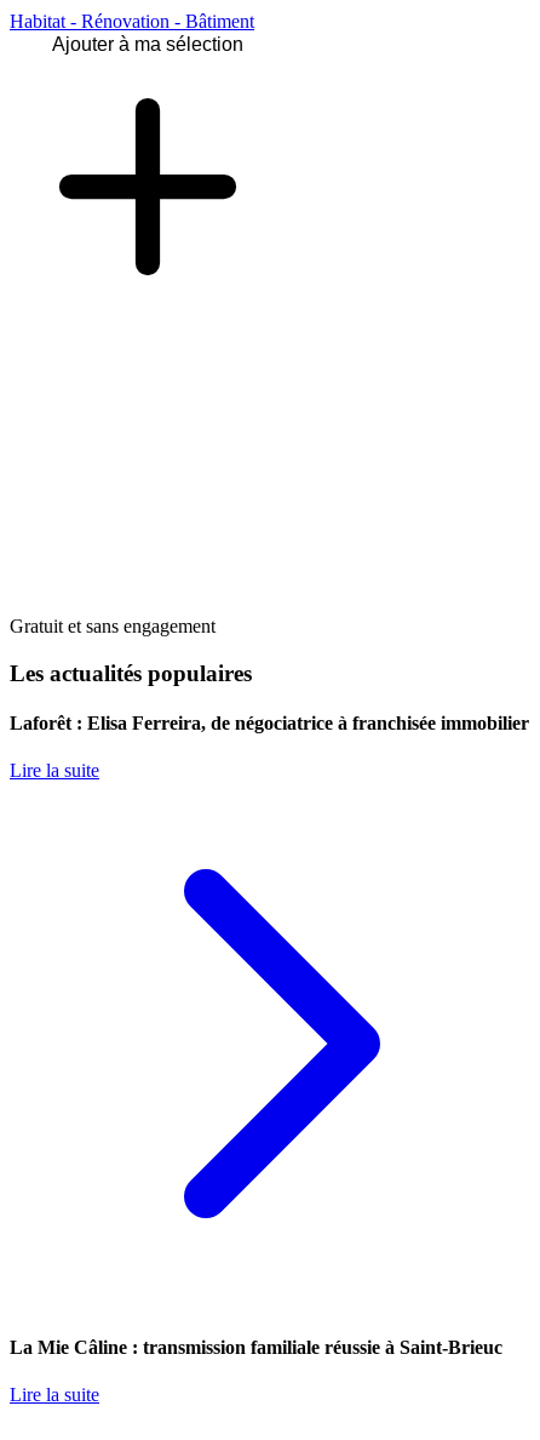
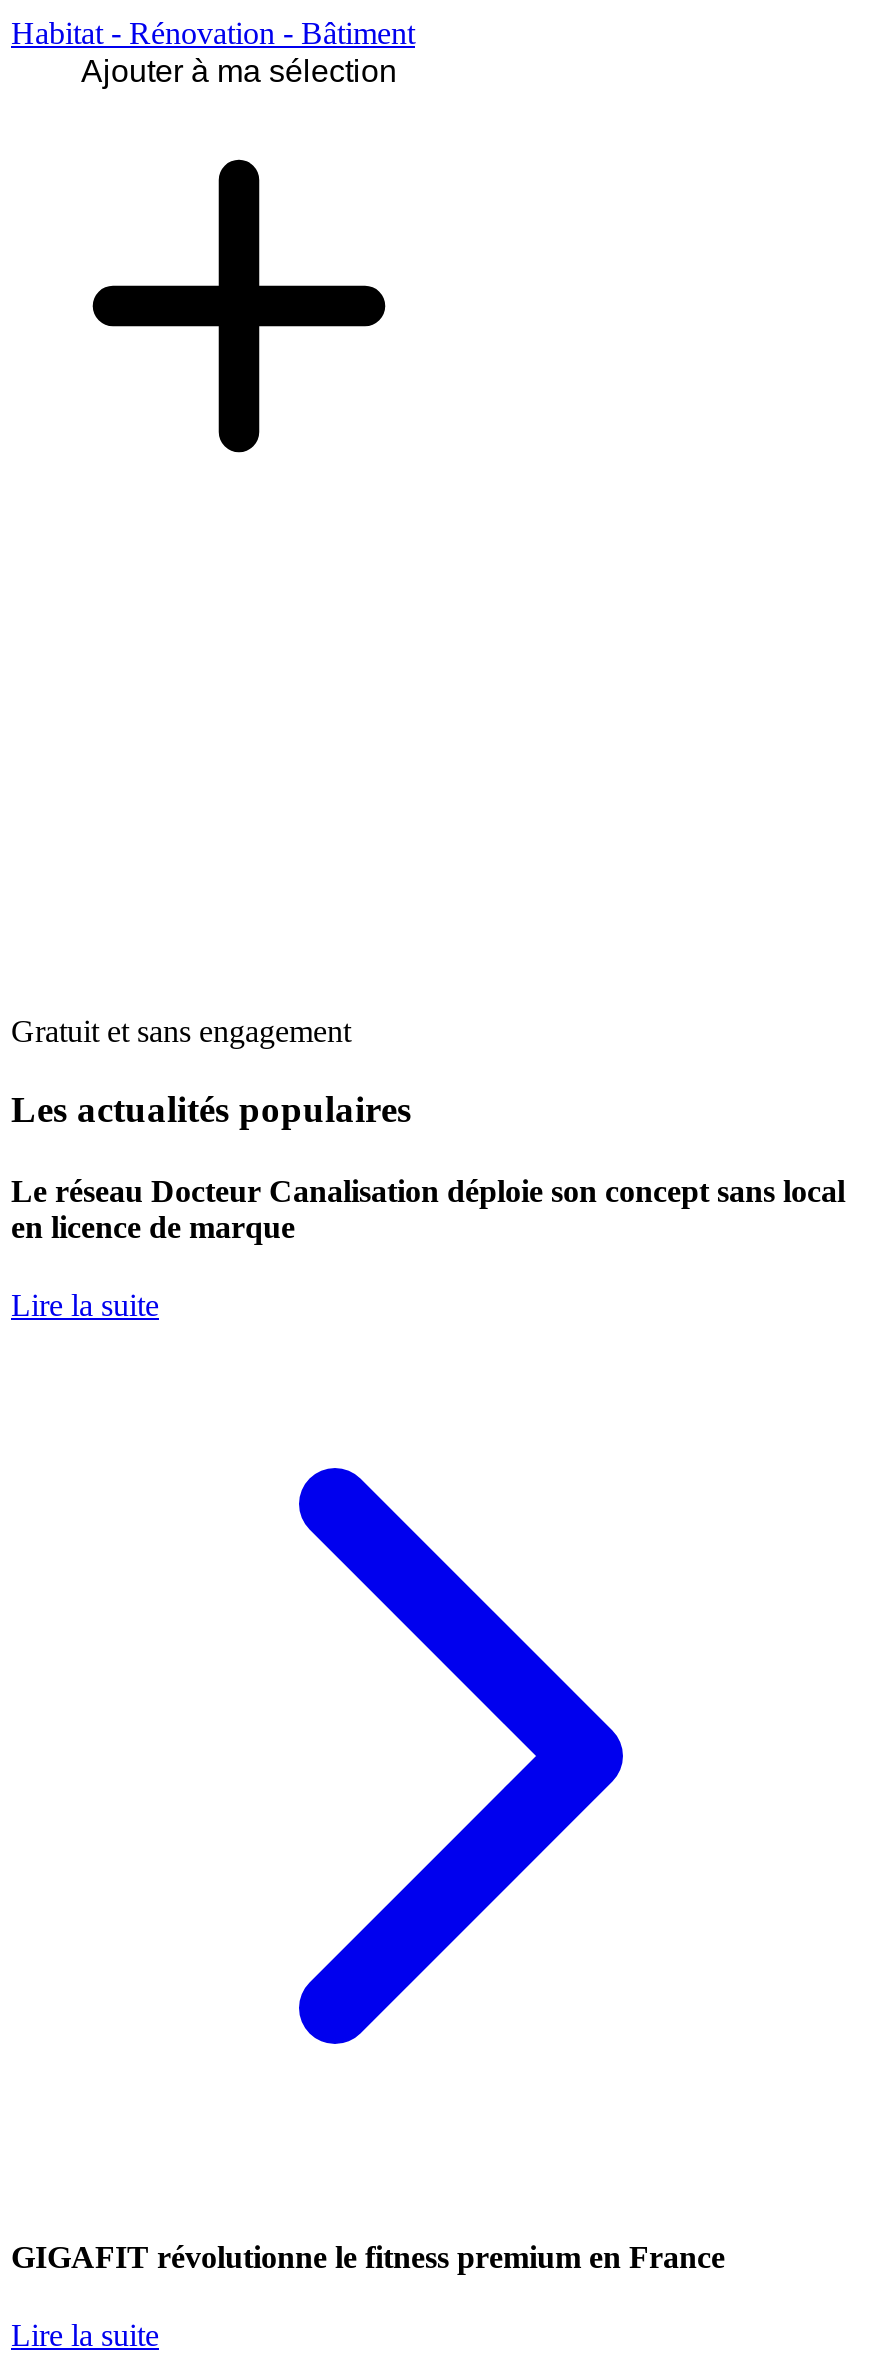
[10,713,529,733] Laforêt : Elisa Ferreira, de négociatrice à franchisée immobilier -> [11,1174,845,1244] Le réseau Docteur Canalisation déploie son concept sans local | en licence de marque
[10,1337,502,1357] La Mie Câline : transmission familiale réussie à Saint-Brieuc -> [11,2239,725,2273] GIGAFIT révolutionne le fitness premium en France

